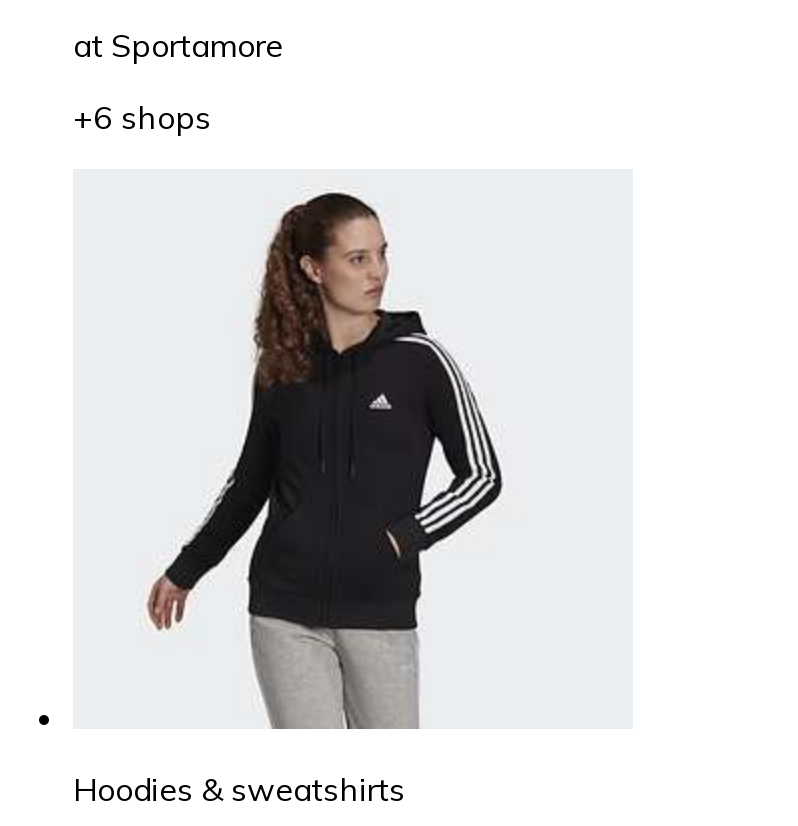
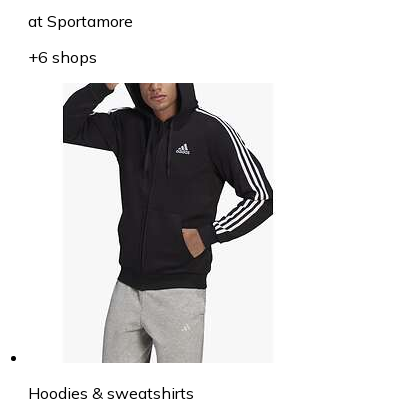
[143,169,563,729] [image] -> [62,82,274,363] [image]

